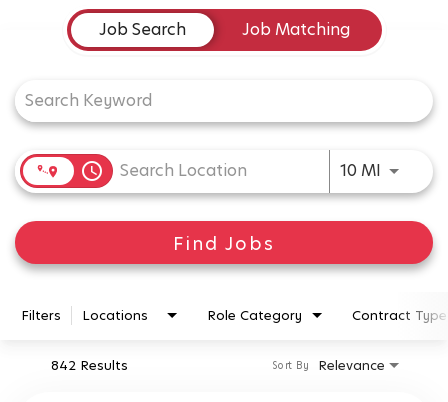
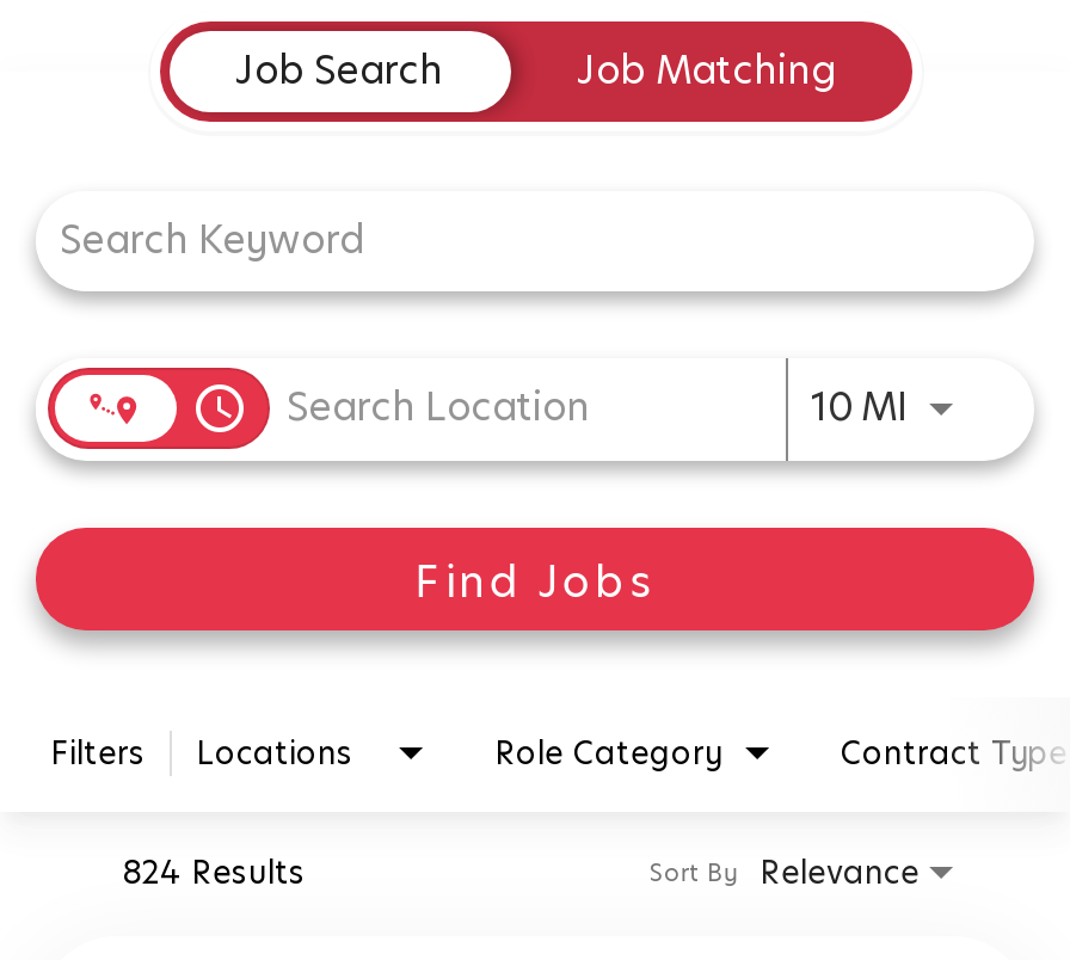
[51,356,128,375] 842 Results -> [122,849,306,895] 824 Results

